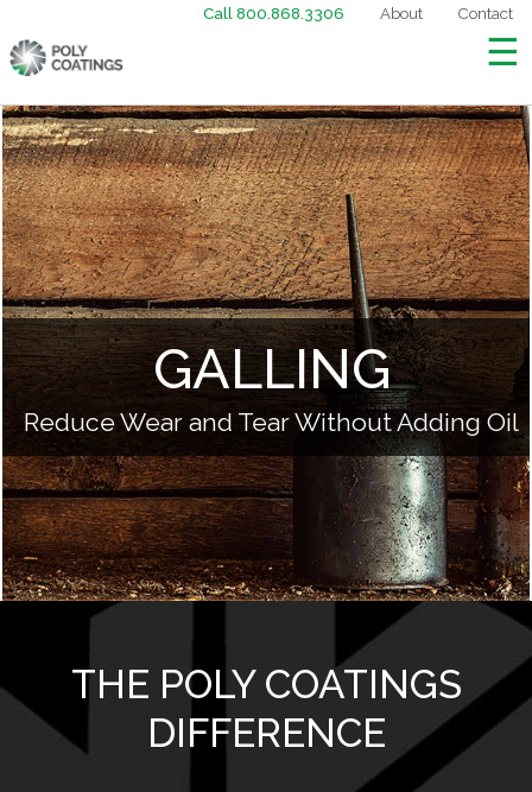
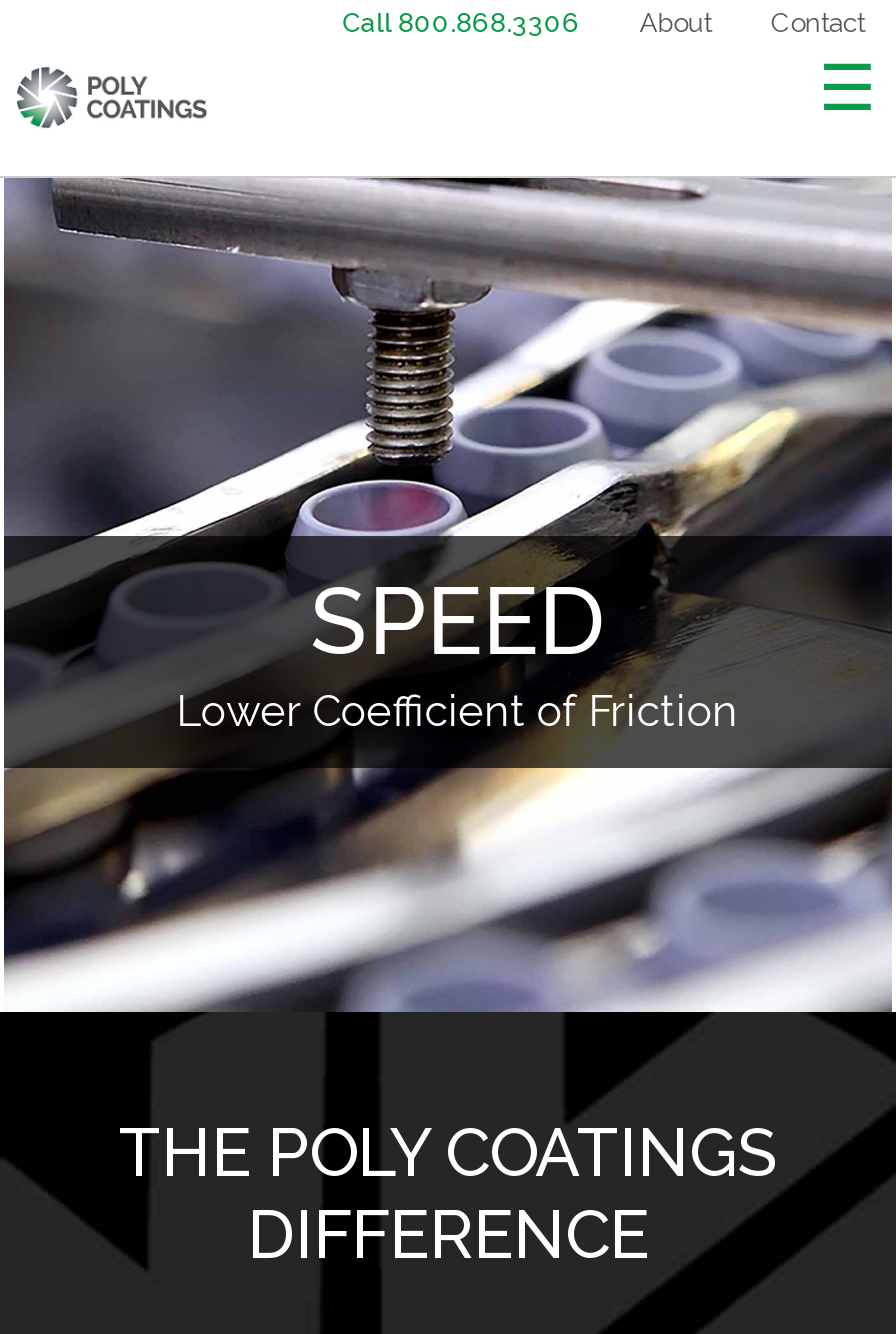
[4,104,528,602] [image] | GALLING | Reduce Wear and Tear Without Adding Oil -> [6,176,890,1014] [image] | SPEED | Lower Coefficient of Friction

